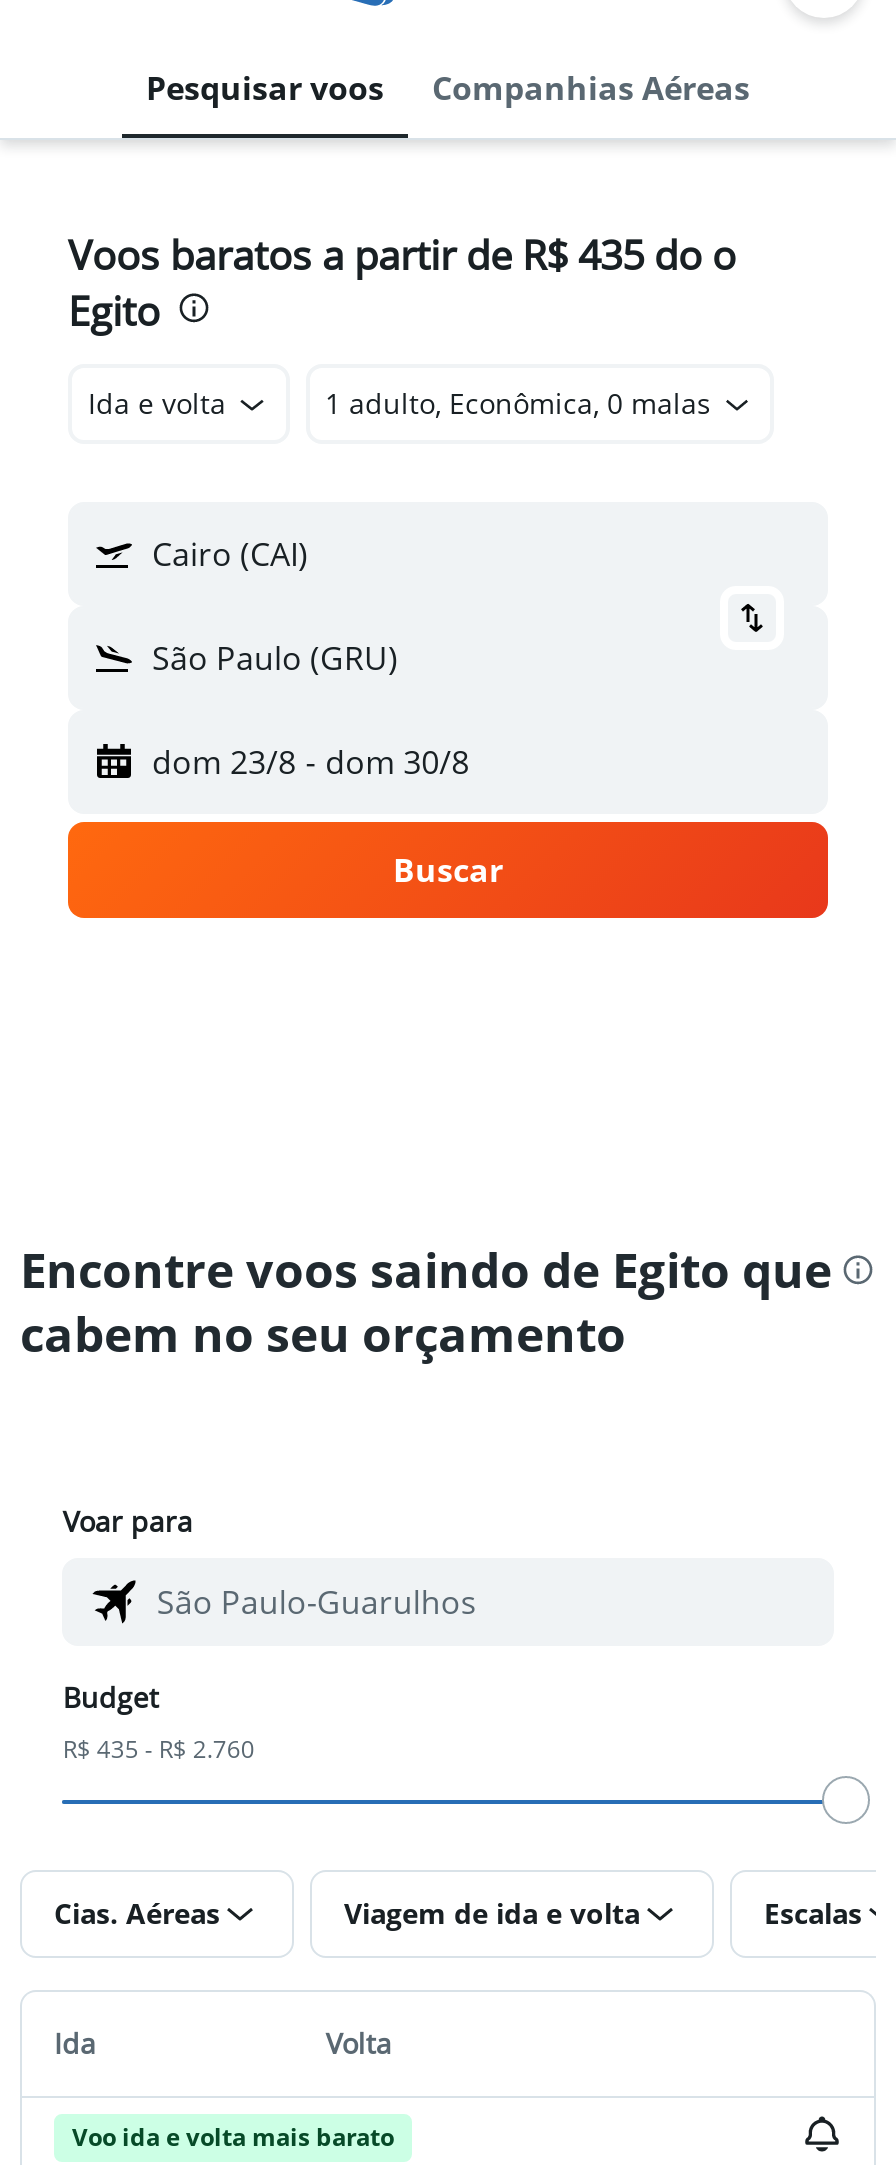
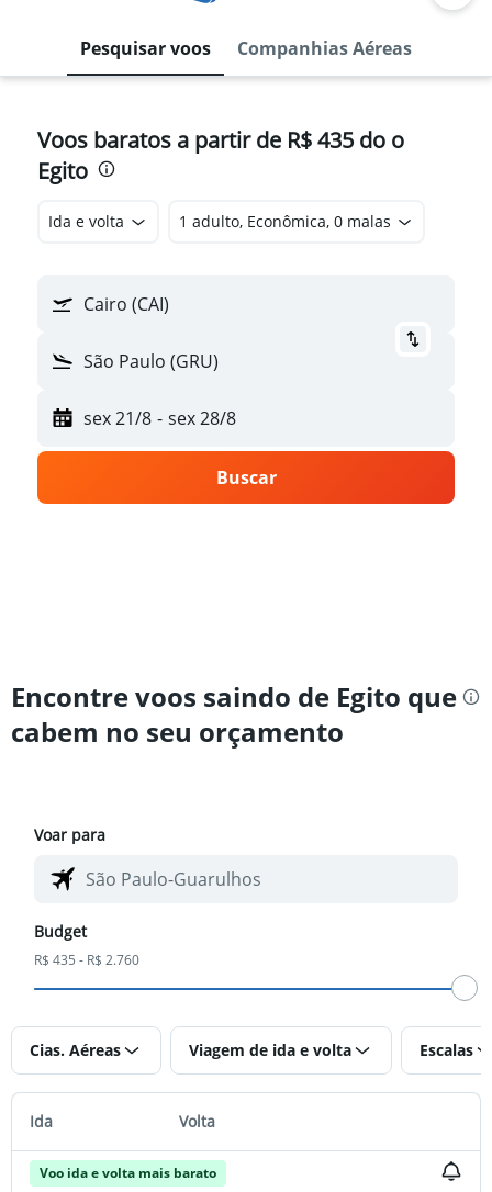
[152,740,469,784] dom 23/8 - dom 30/8 -> [83,406,236,430] sex 21/8 - sex 28/8

